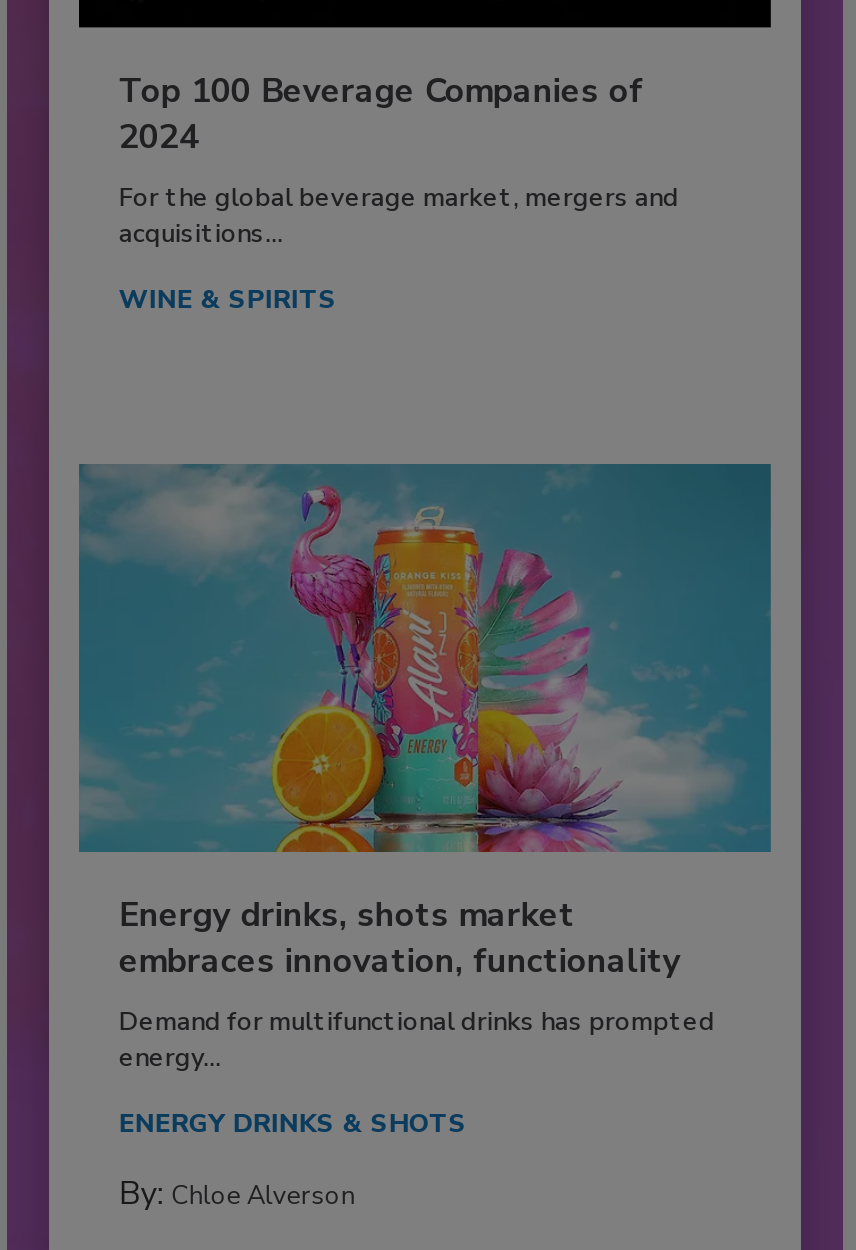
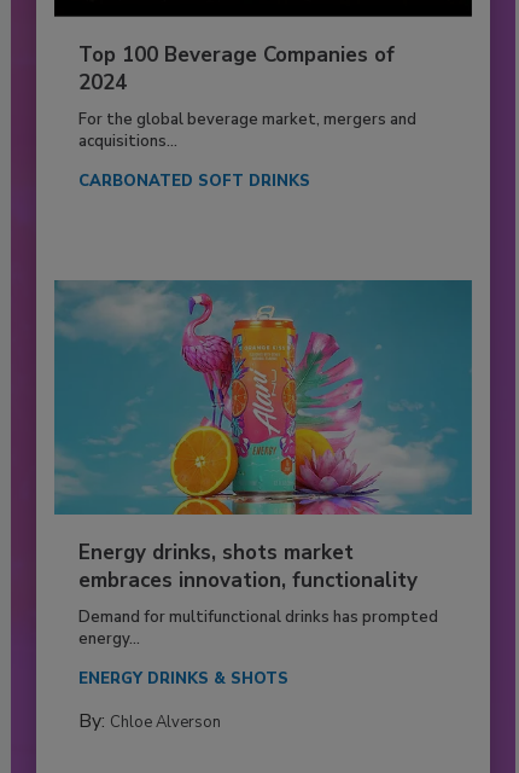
[119,281,337,317] WINE & SPIRITS -> [78,170,310,192] CARBONATED SOFT DRINKS

